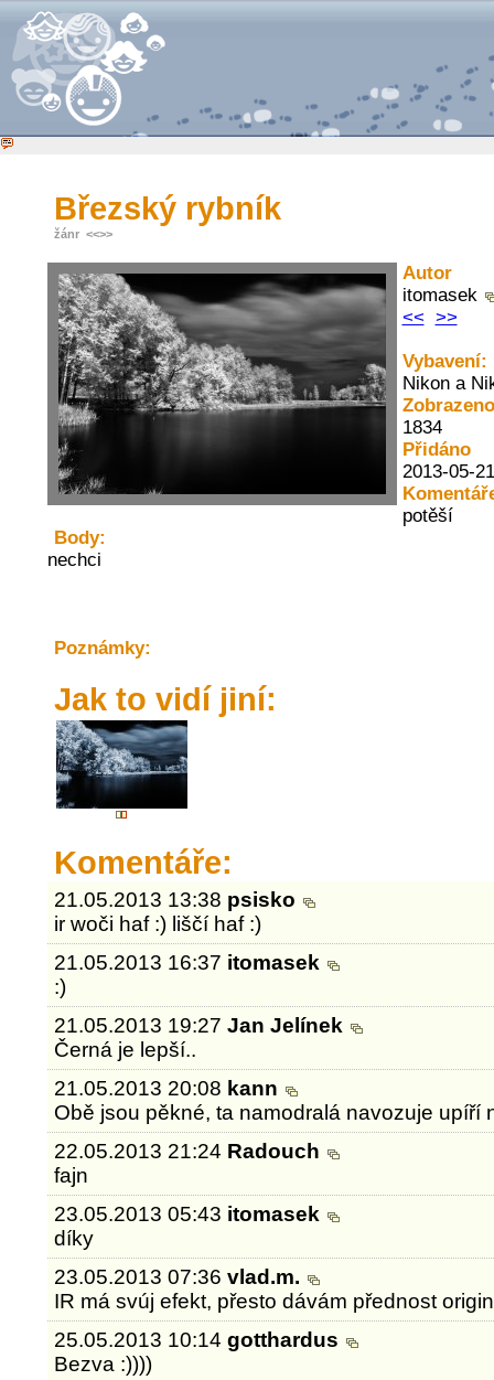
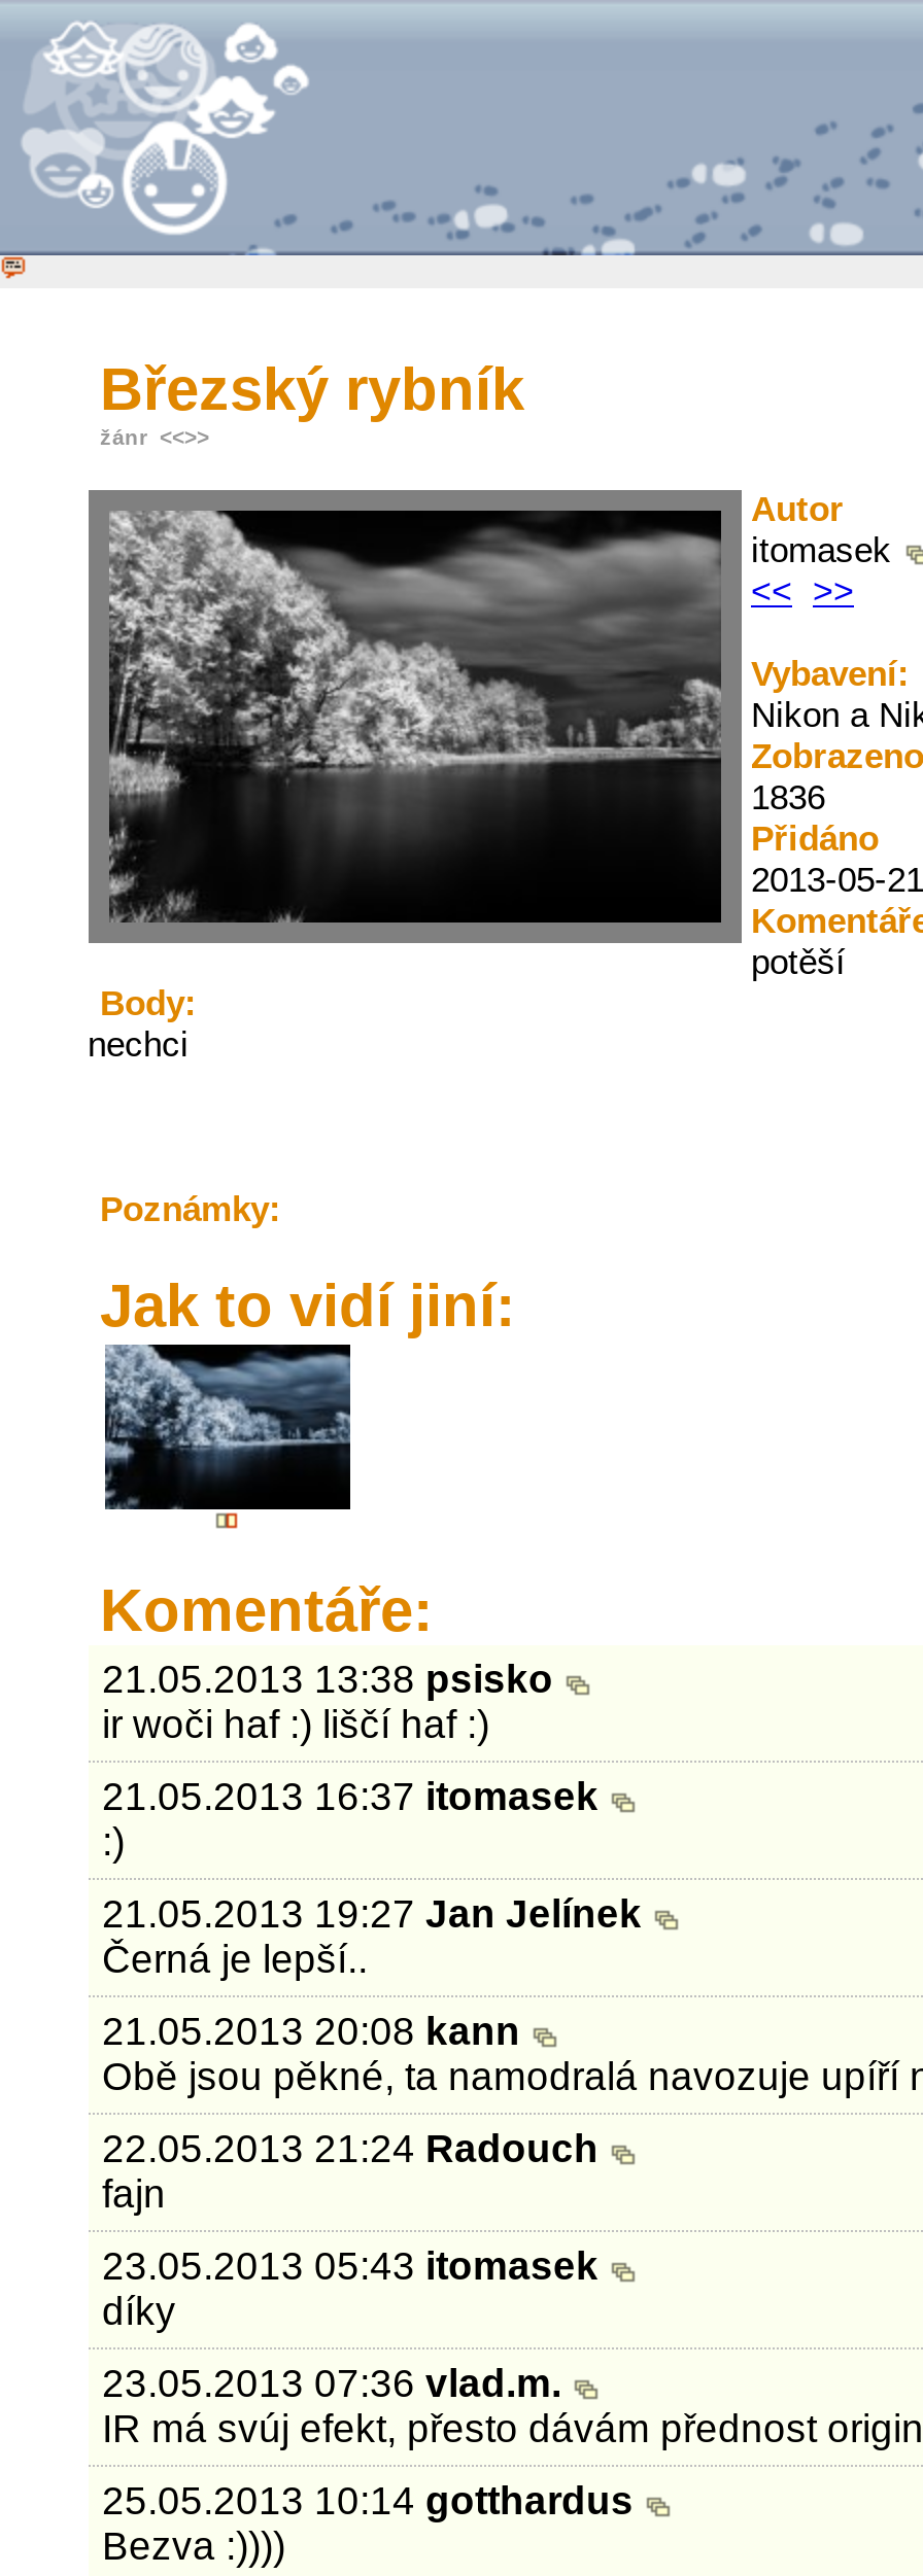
[402,417,442,438] 1834 -> [751,778,825,817] 1836

